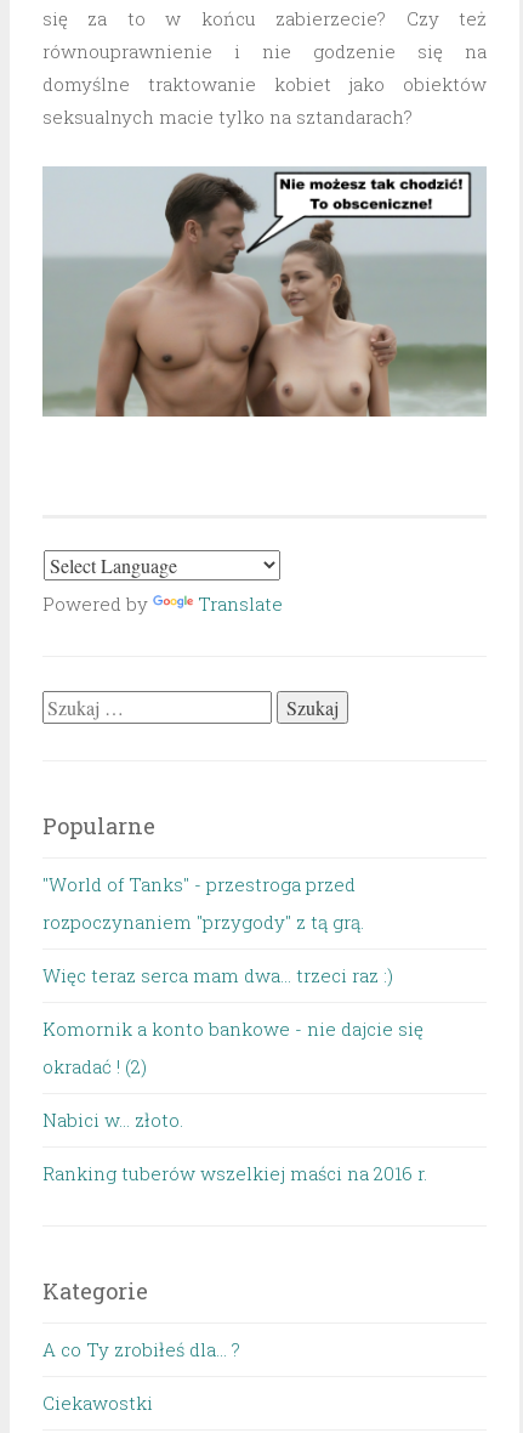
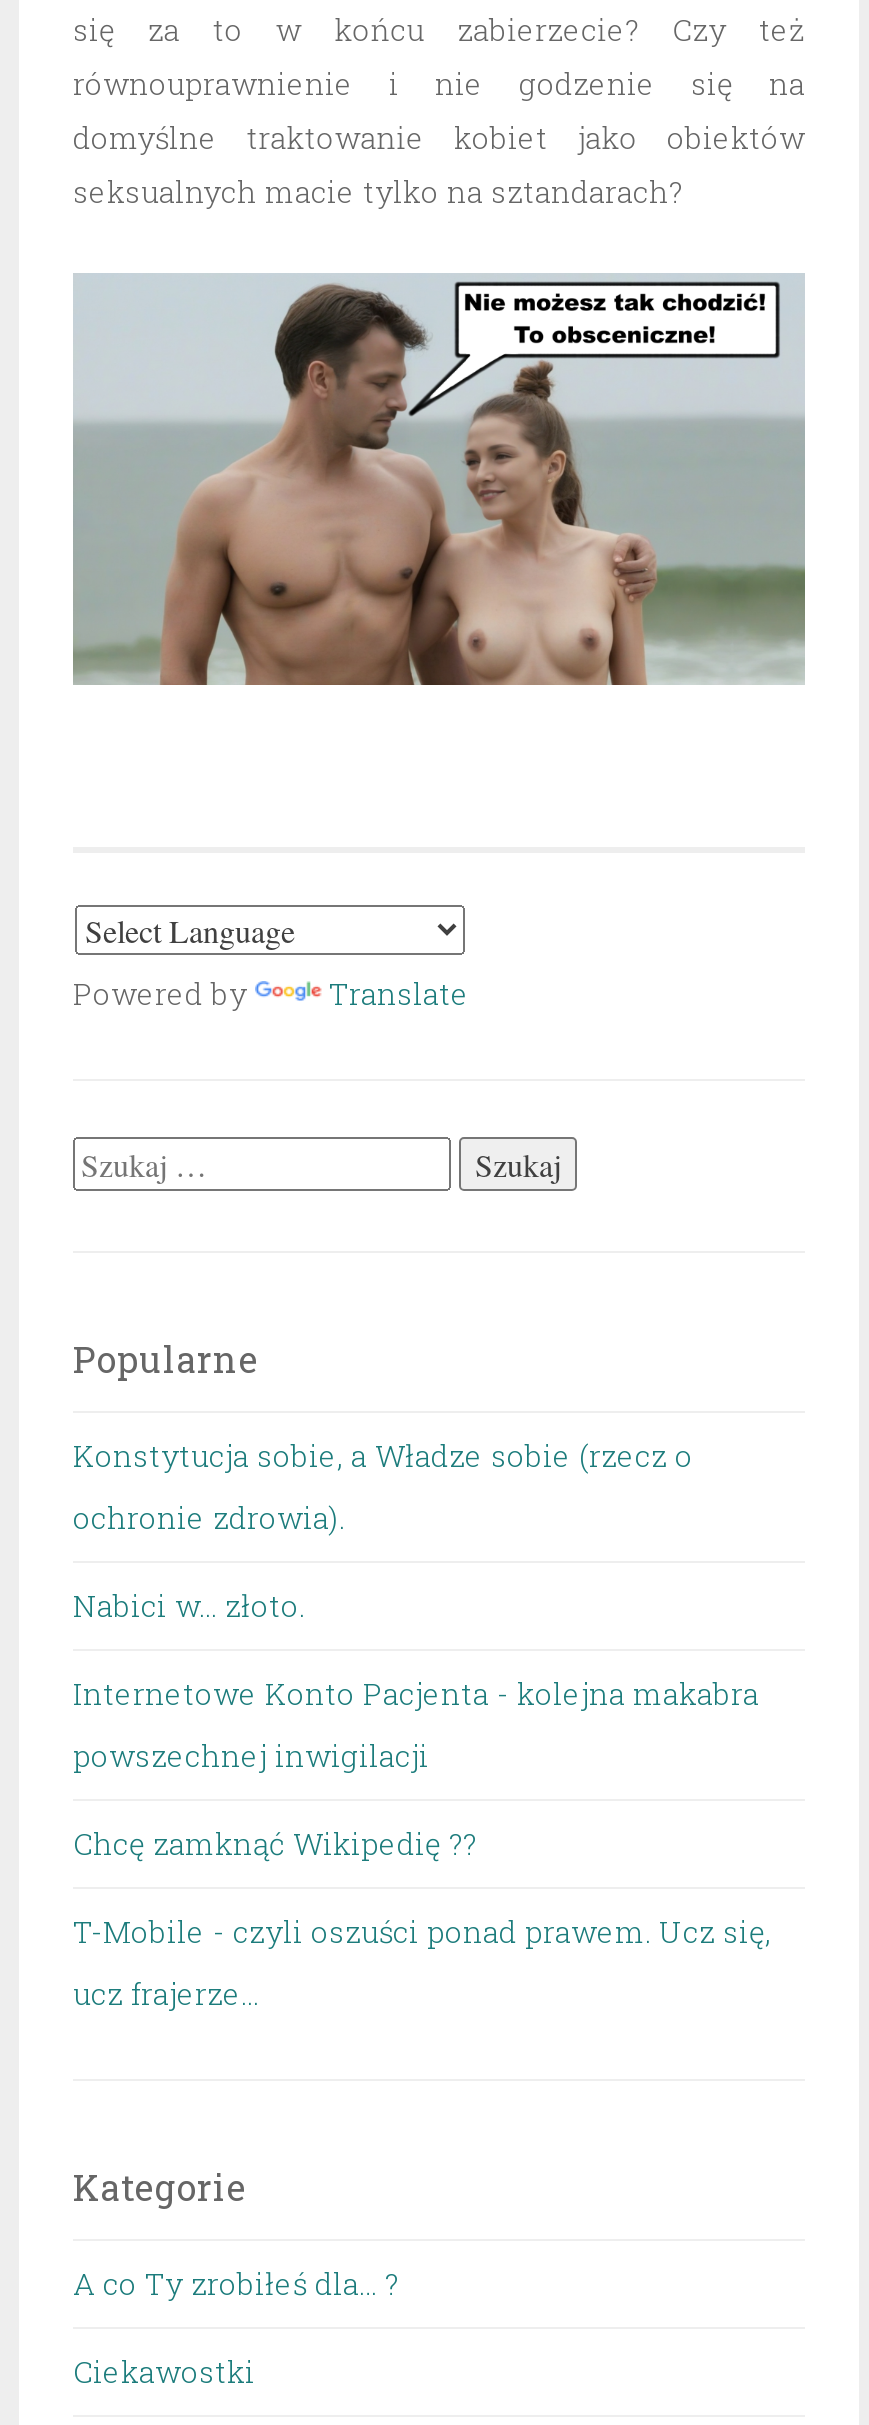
[42,872,423,1079] "World of Tanks" - przestroga przed | rozpoczynaniem "przygody" z tą grą. | Więc teraz serca mam dwa... trzeci raz :) | Komornik a konto bankowe - nie dajcie się | okradać ! (2) -> [73,1436,693,1538] Konstytucja sobie, a Władze sobie (rzecz o | ochronie zdrowia).
moved [42,1108,183,1132] -> [73,1586,305,1626]: Nabici w... złoto.
[42,1161,427,1186] Ranking tuberów wszelkiej maści na 2016 r. -> [73,1674,771,2014] Internetowe Konto Pacjenta - kolejna makabra | powszechnej inwigilacji | Chcę zamknąć Wikipedię ?? | T-Mobile - czyli oszuści ponad prawem. Ucz się, | ucz frajerze...

